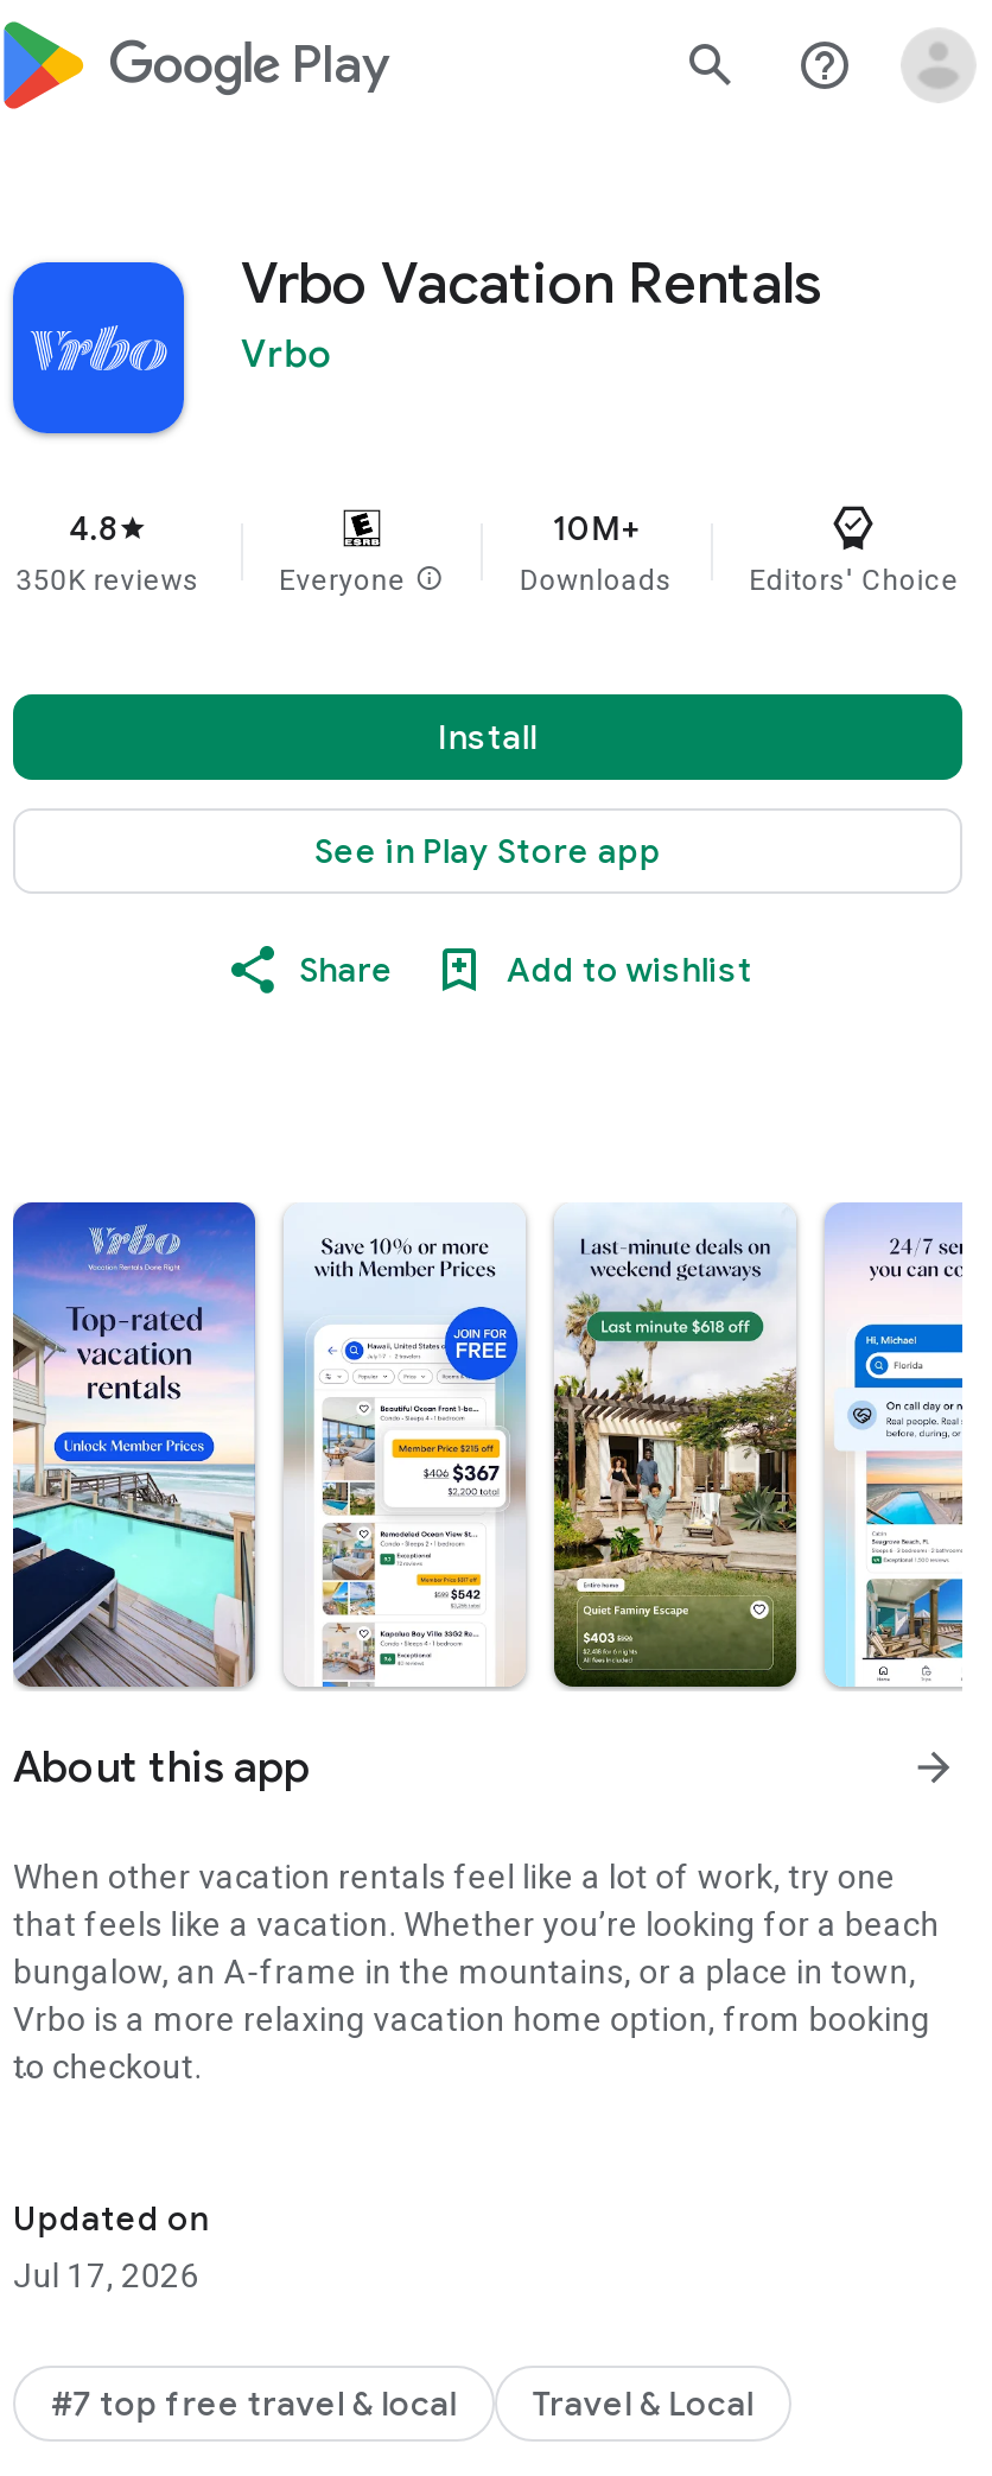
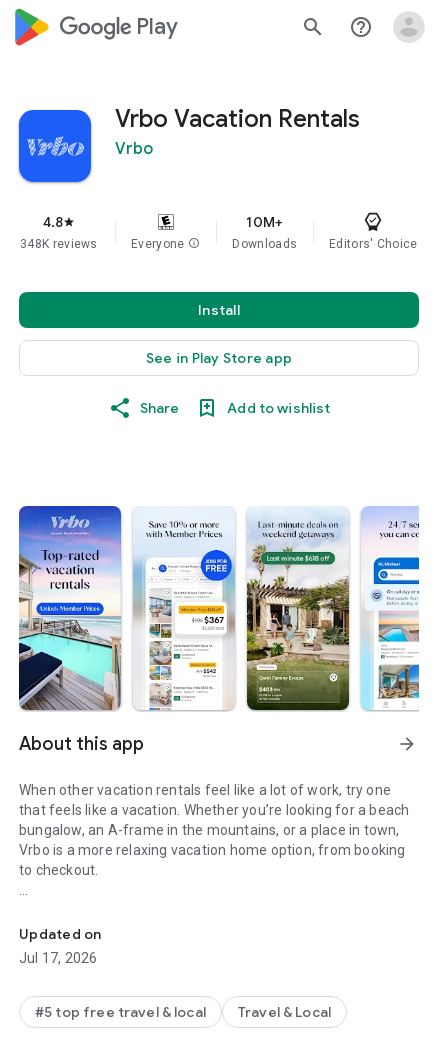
[16,564,200,597] 350K reviews -> [20,237,98,251] 348K reviews
[51,2382,457,2425] #7 top free travel & local -> [35,1003,206,1021] #5 top free travel & local

